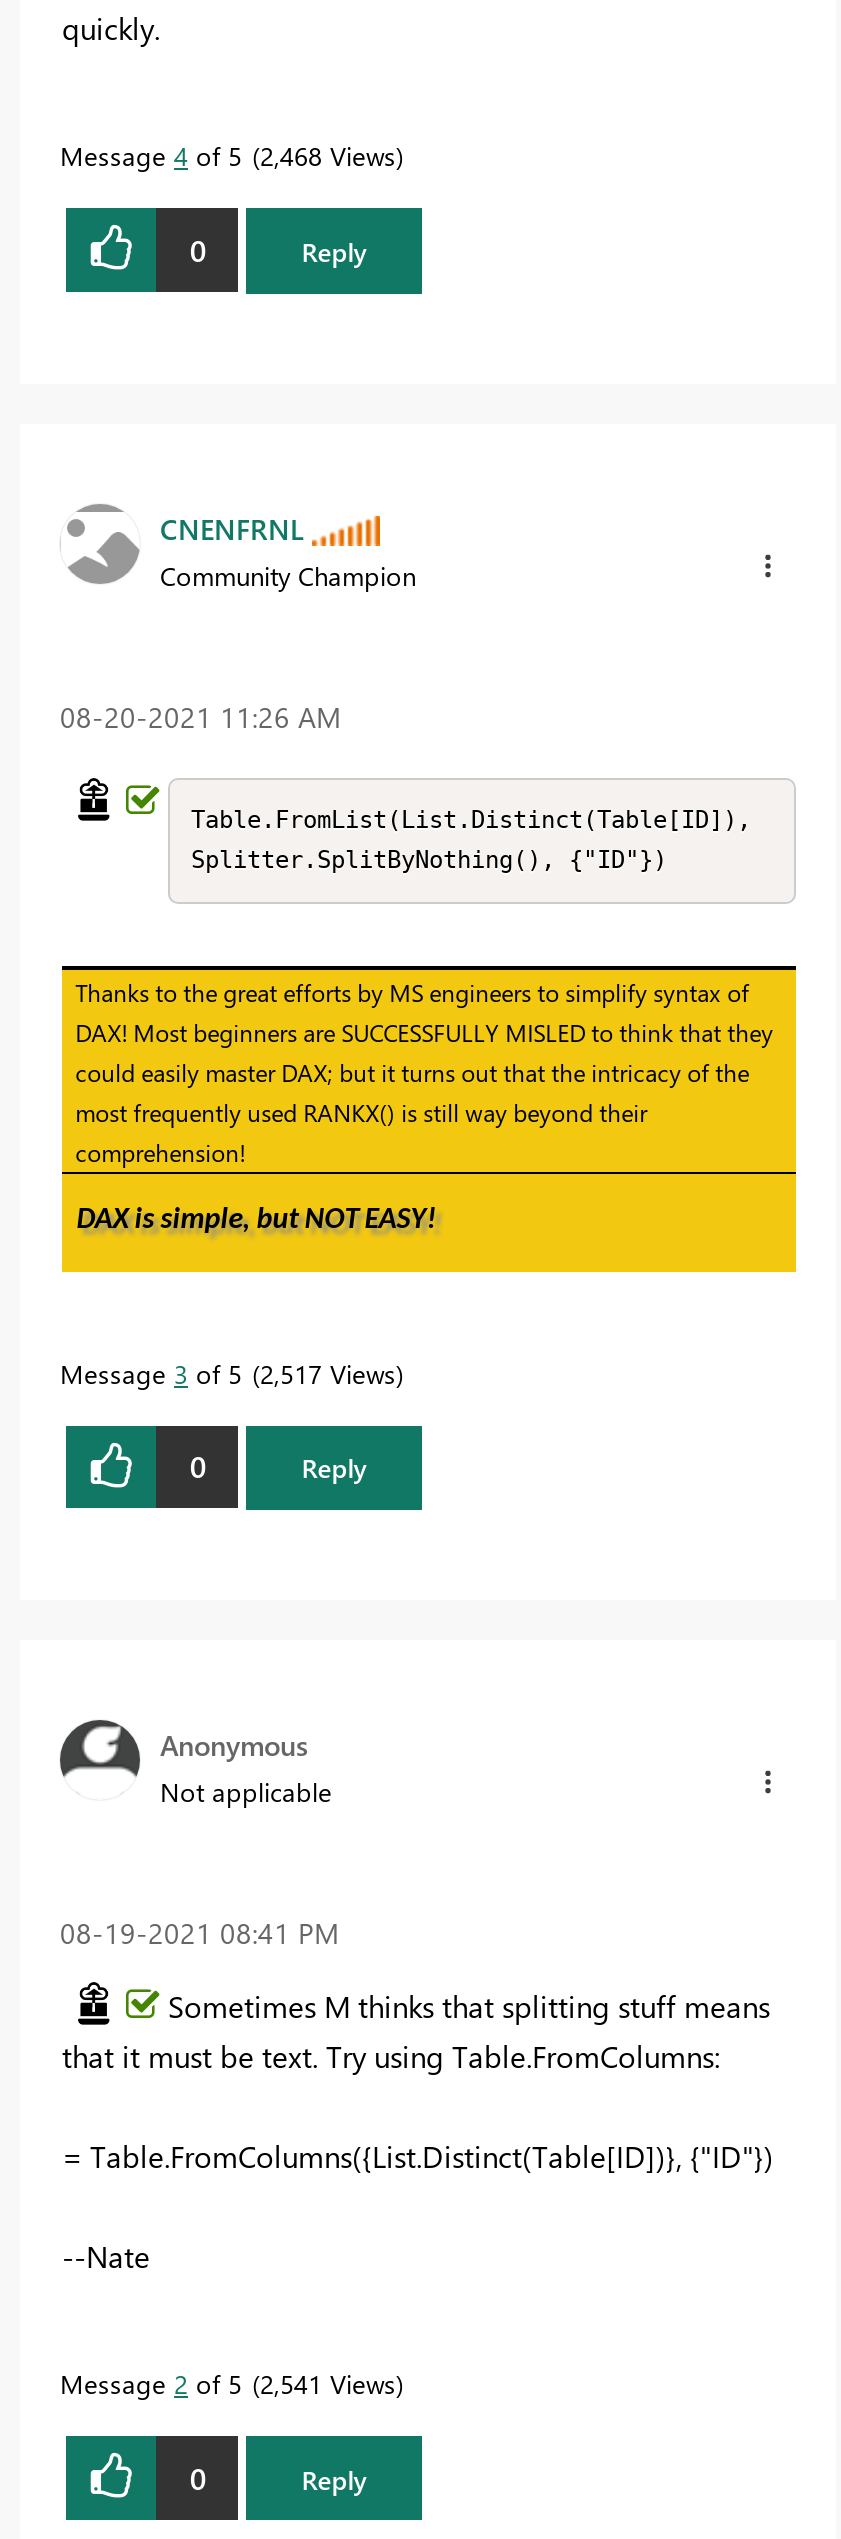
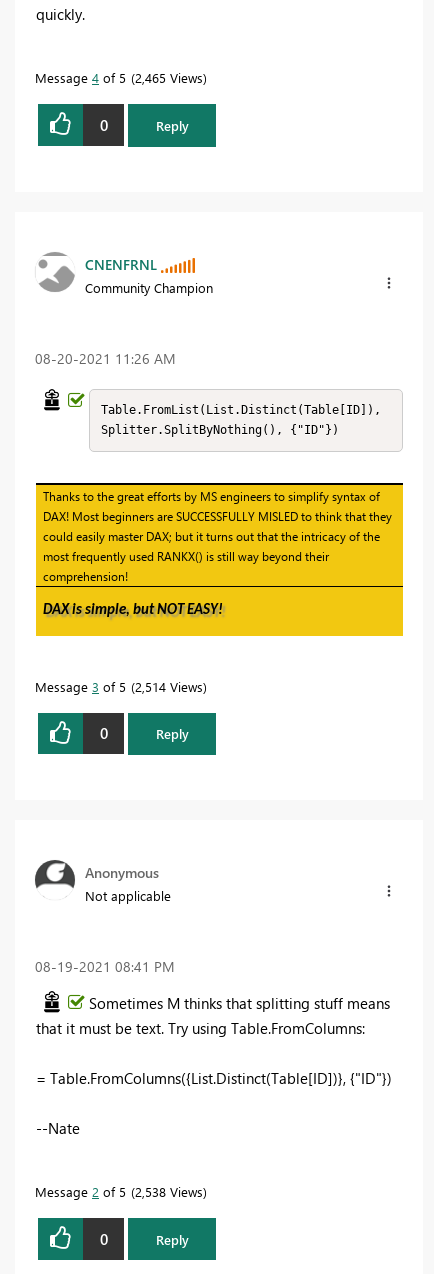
[60,139,396,173] Message 4 of 5 2,468 Views -> [35,69,203,86] Message 4 of 5 2,465 Views
[60,1356,396,1390] Message 3 of 5 2,517 Views -> [35,678,203,695] Message 3 of 5 2,514 Views
[60,2366,396,2400] Message 2 of 5 2,541 Views -> [35,1183,203,1200] Message 2 of 5 2,538 Views

